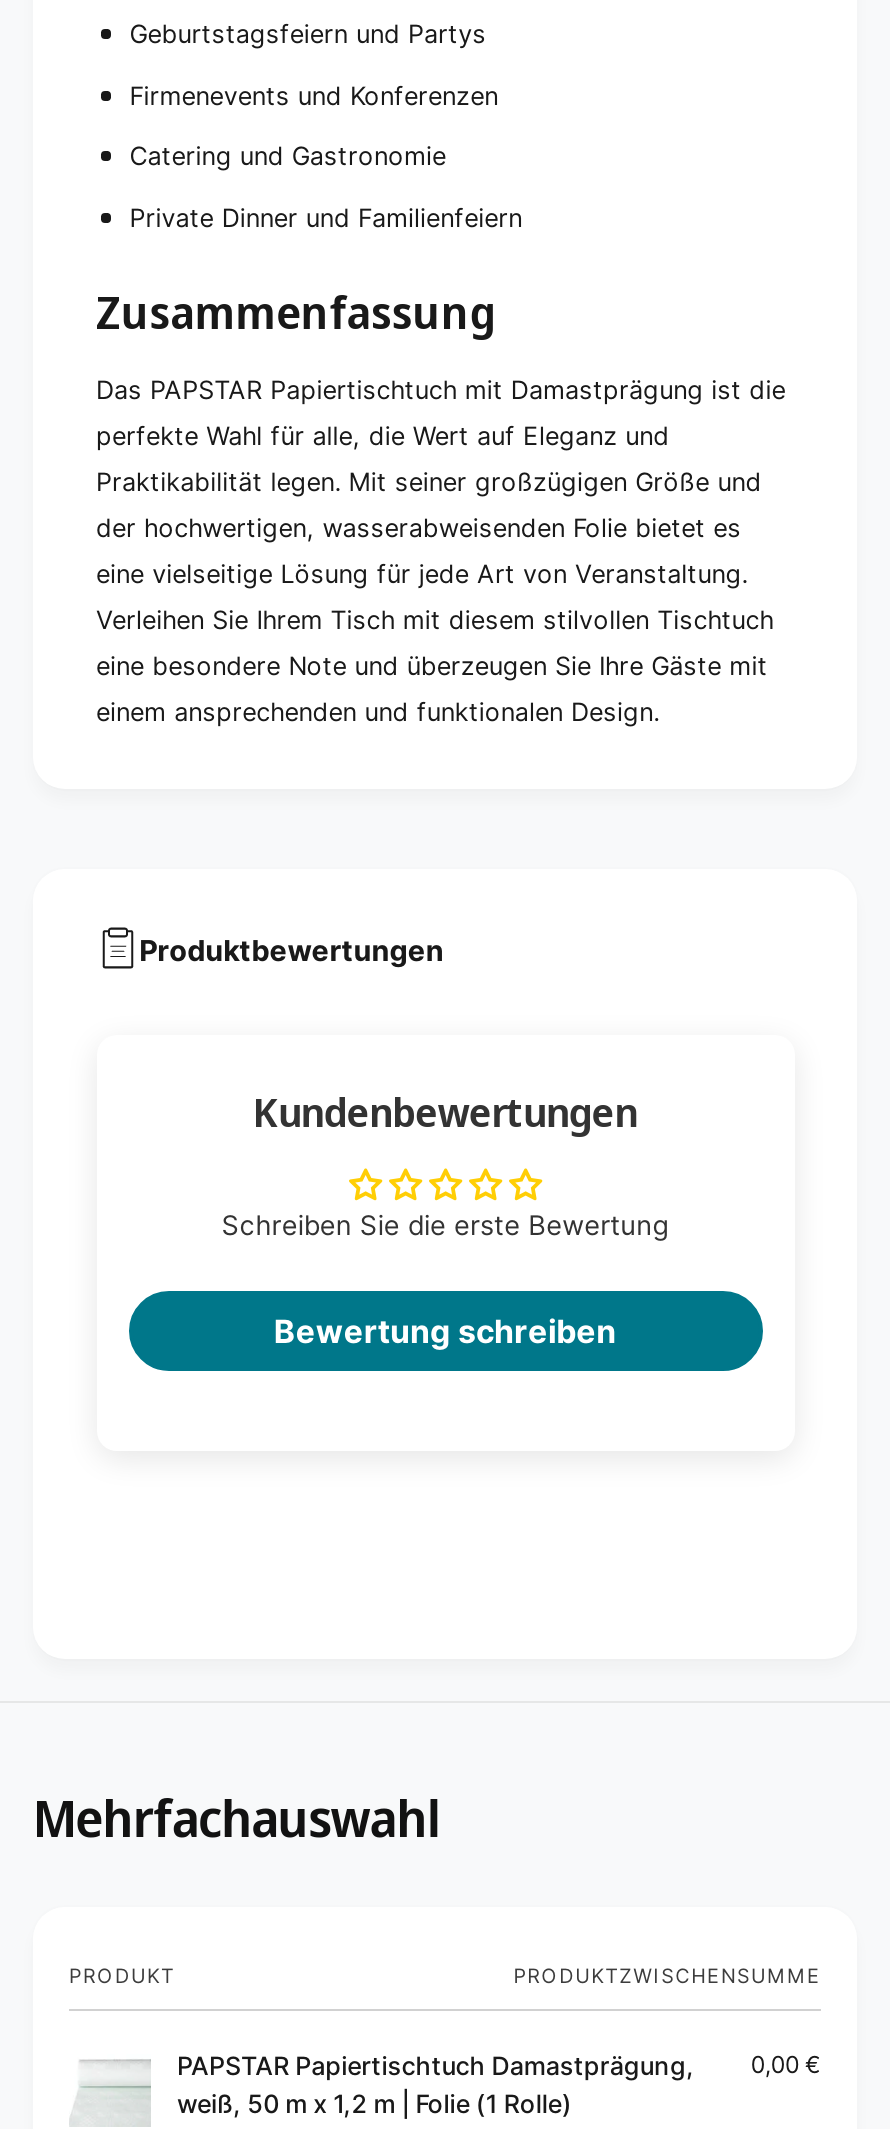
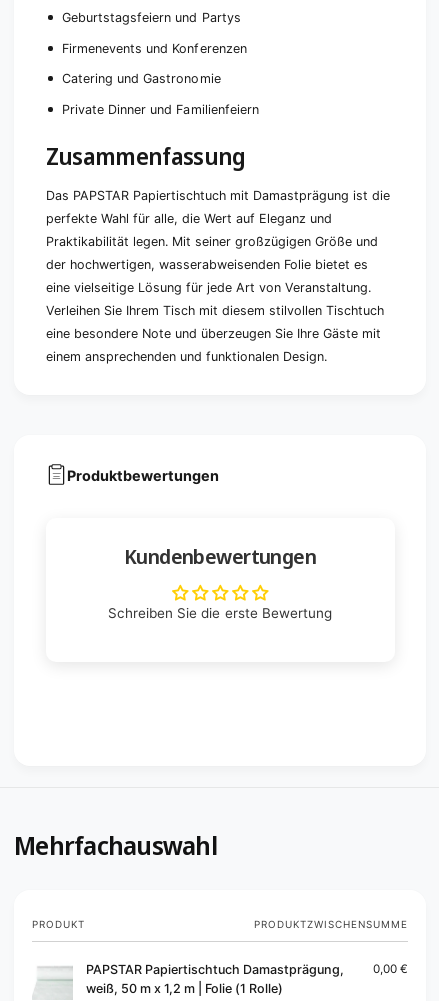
[274,1312,616,1352] Bewertung schreiben -> none

